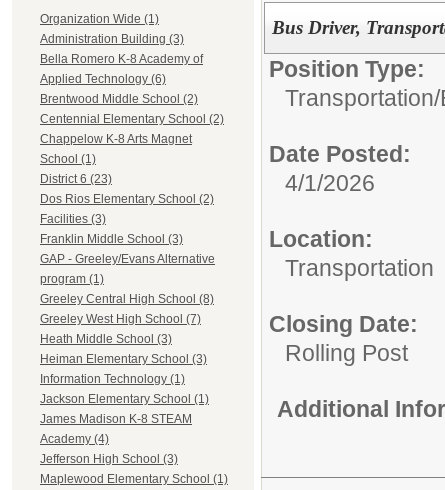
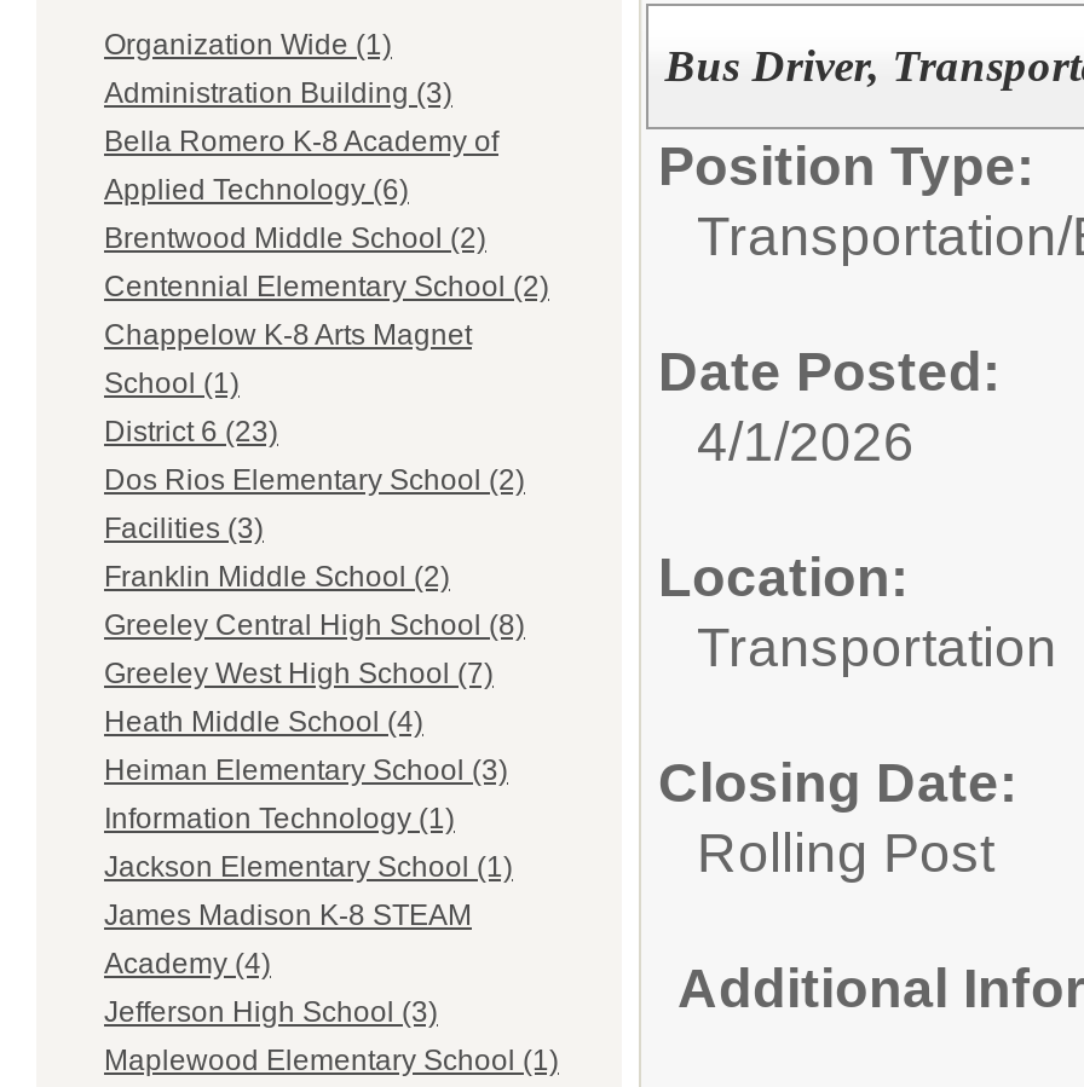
[40,232,215,286] Franklin Middle School (3) | GAP - Greeley/Evans Alternative | program (1) -> [104,561,450,594] Franklin Middle School (2)
[40,332,172,346] Heath Middle School (3) -> [104,706,423,739] Heath Middle School (4)

